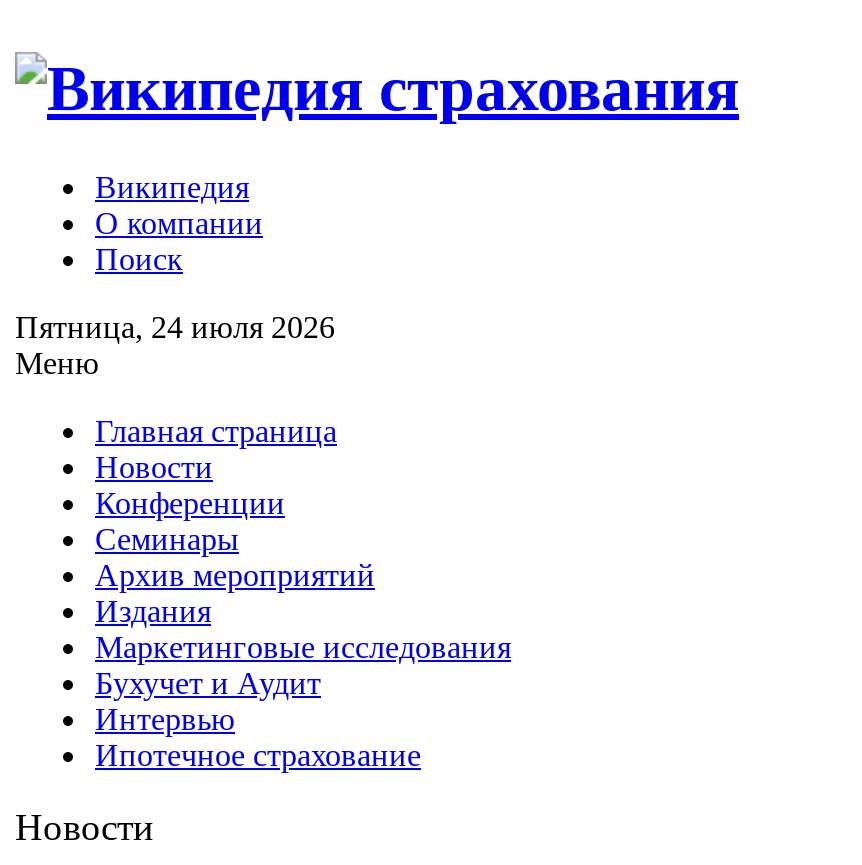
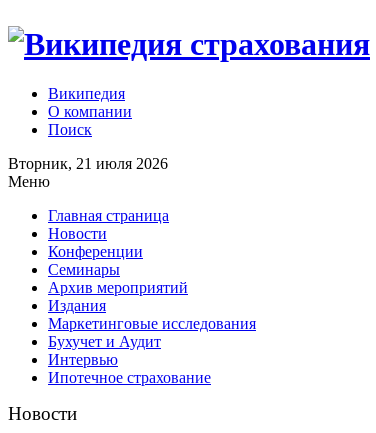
[15,310,335,344] Пятница, 24 июля 2026 -> [8,155,168,172] Вторник, 21 июля 2026

